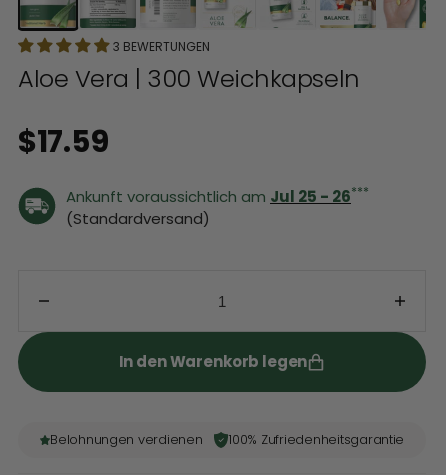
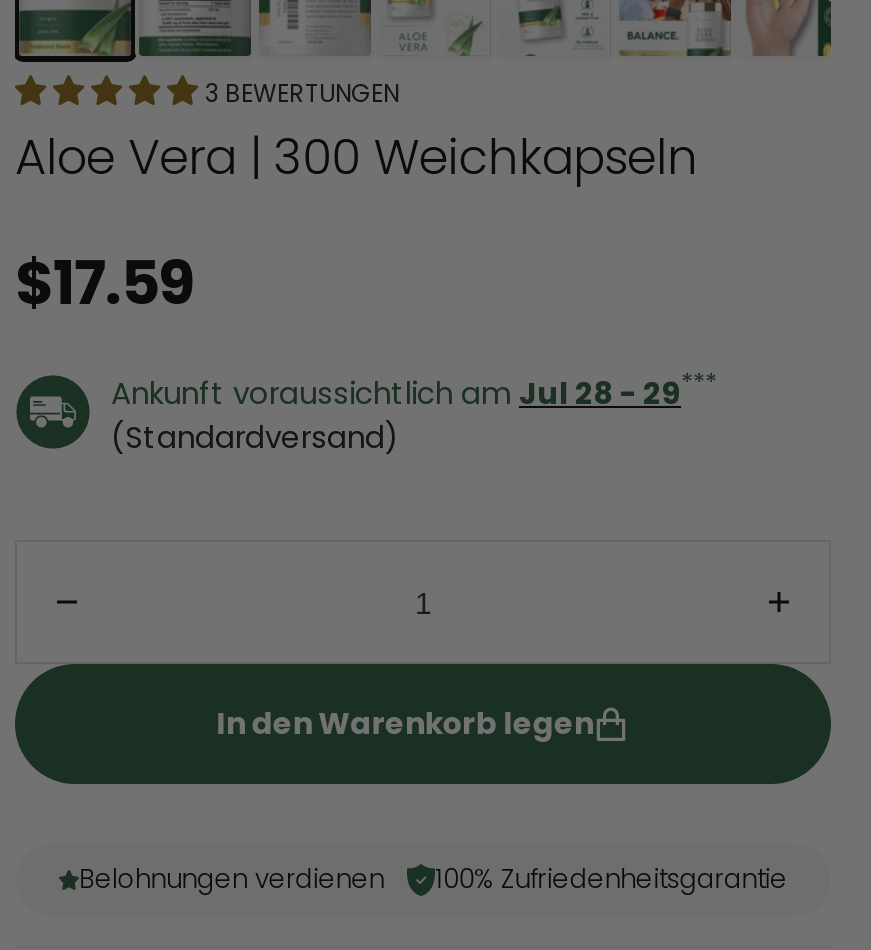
[66,183,369,207] Ankunft voraussichtlich am Jul 25 - 26*** -> [111,366,717,414] Ankunft voraussichtlich am Jul 28 - 29***

